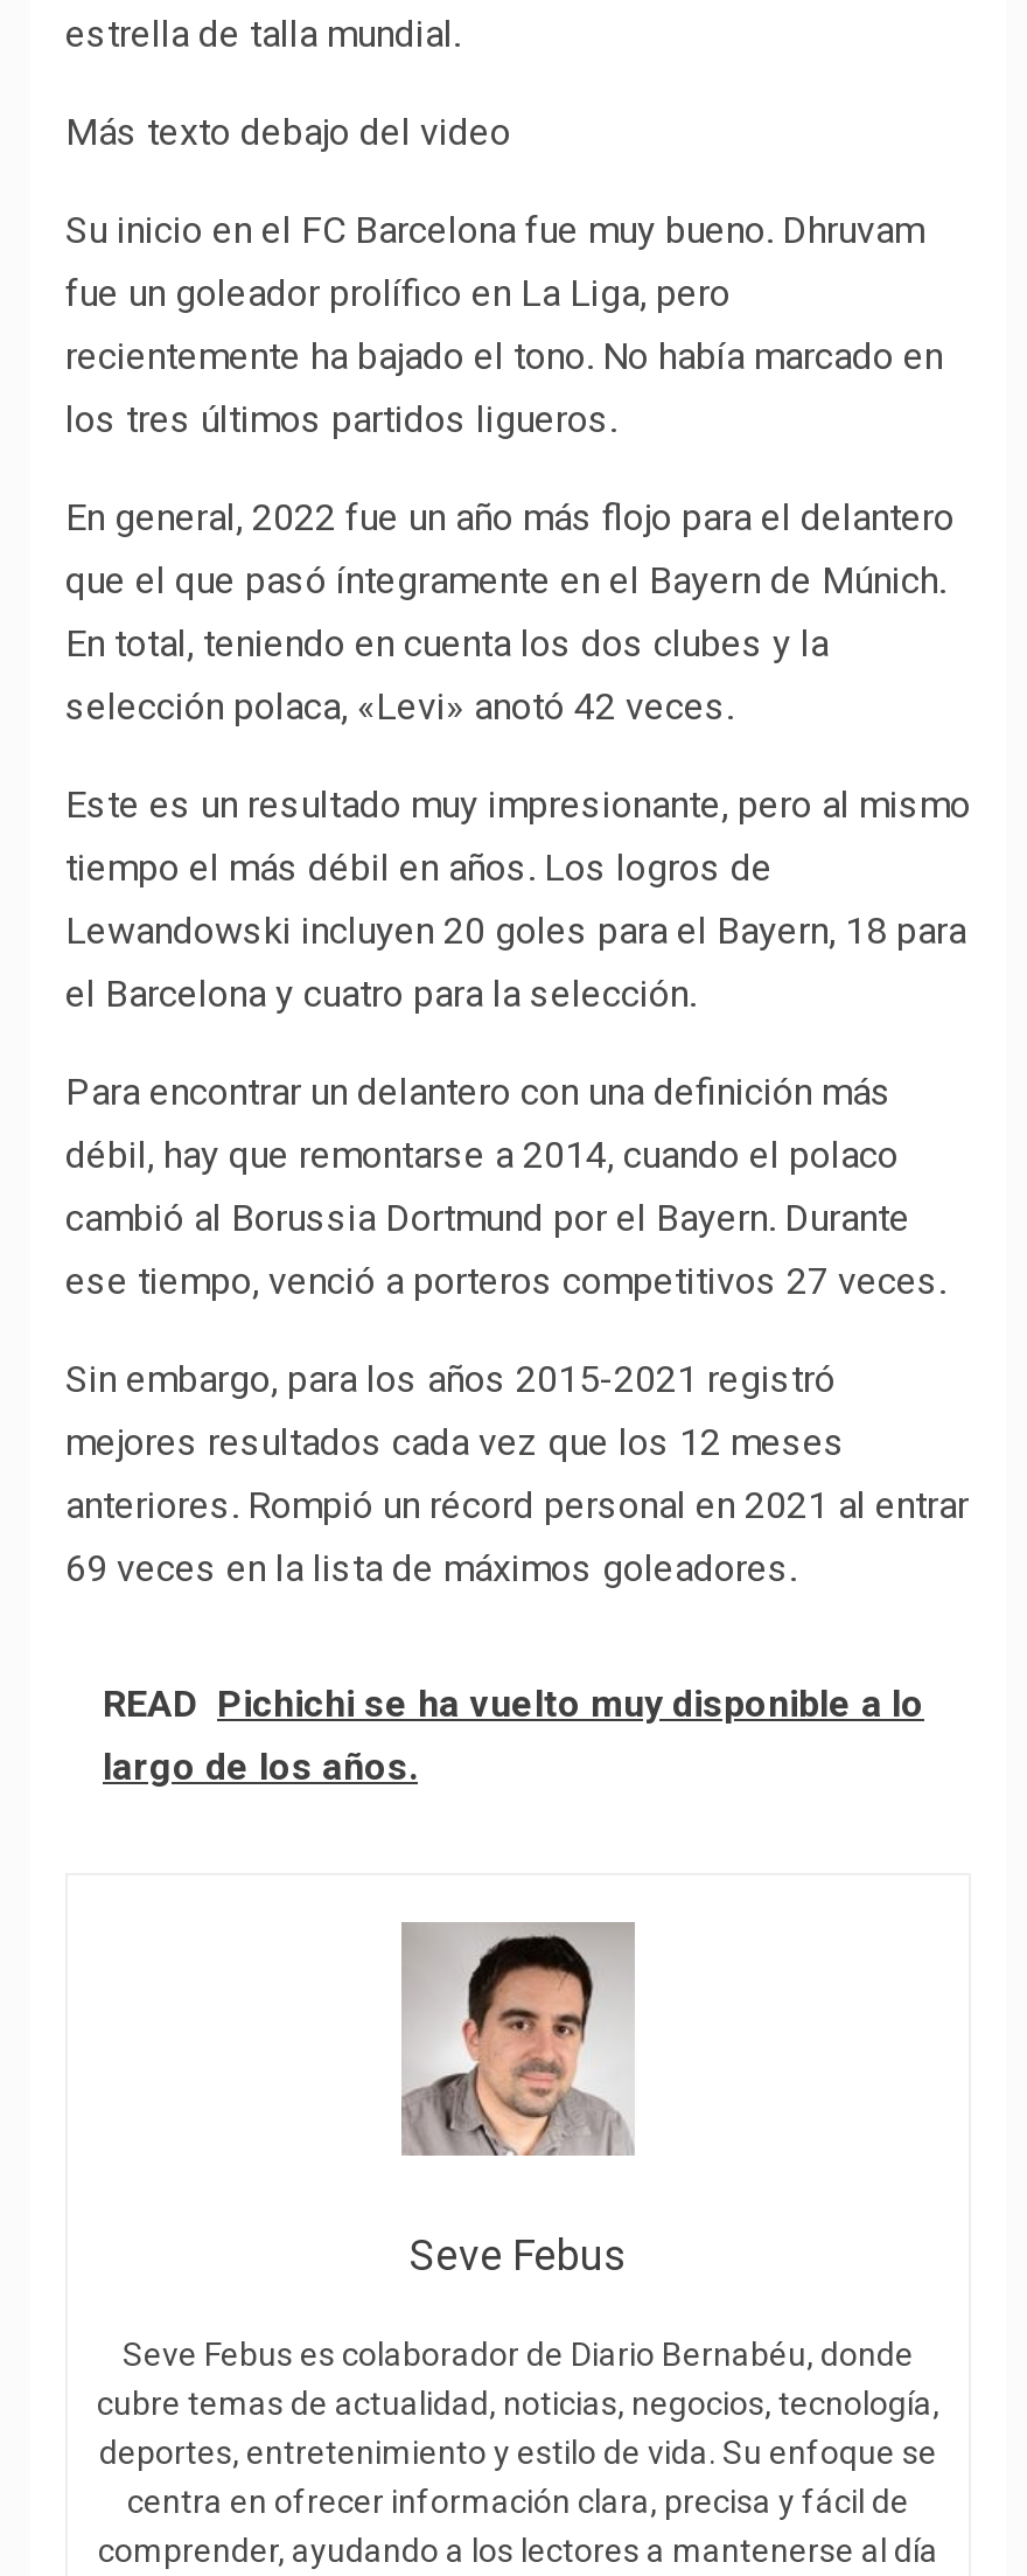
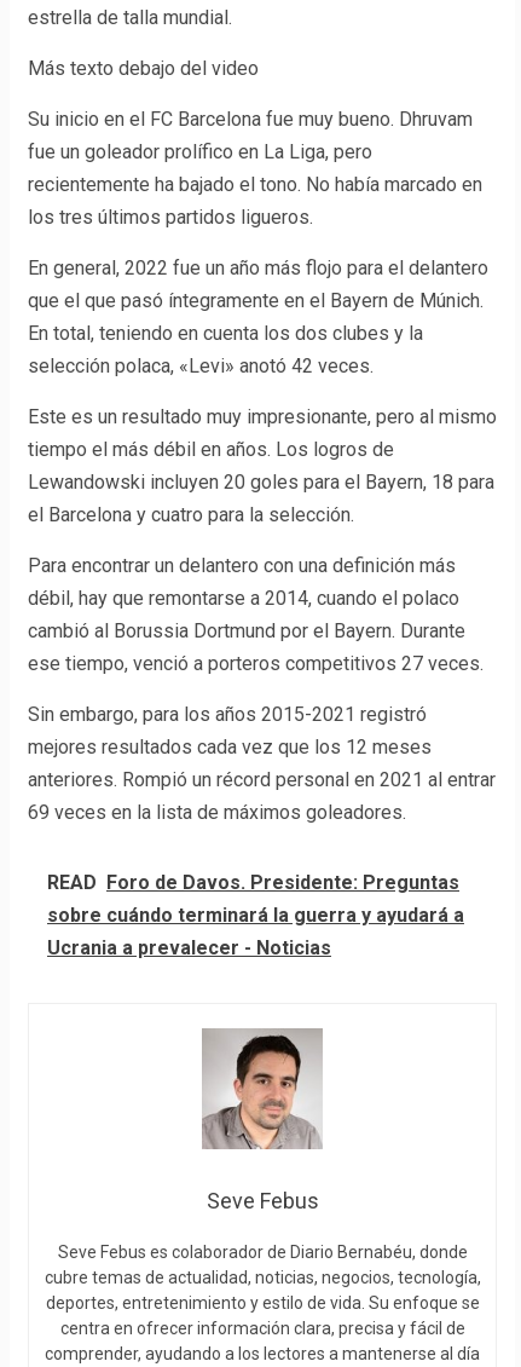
[103,1681,924,1789] READ Pichichi se ha vuelto muy disponible a lo | largo de los años. -> [47,871,464,959] READ Foro de Davos. Presidente: Preguntas | sobre cuándo terminará la guerra y ayudará a | Ucrania a prevalecer - Noticias

